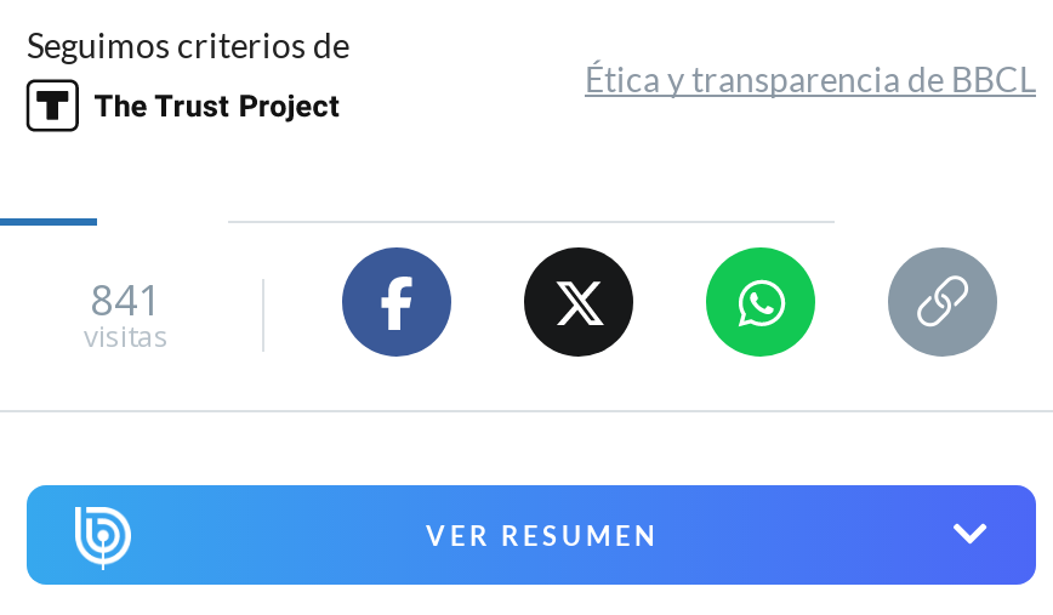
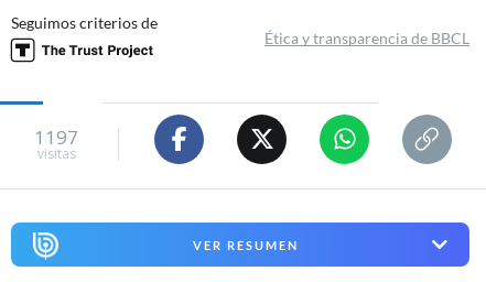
[90,271,163,327] 841 -> [34,125,78,150] 1197

